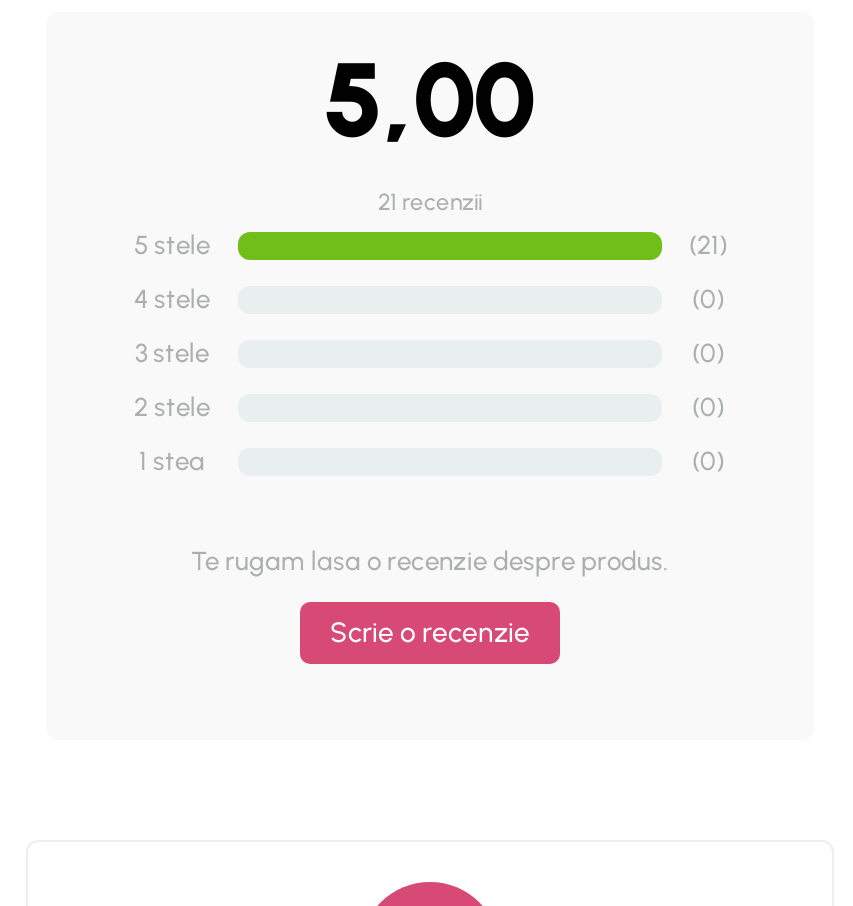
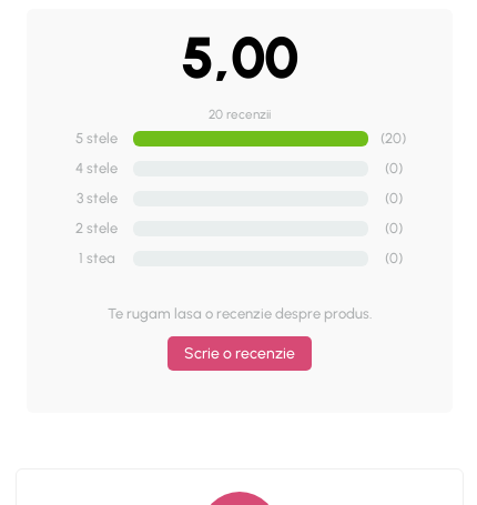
[378,188,482,216] 21 recenzii -> [209,107,271,122] 20 recenzii
[689,230,727,260] (21) -> [381,130,407,147] (20)

